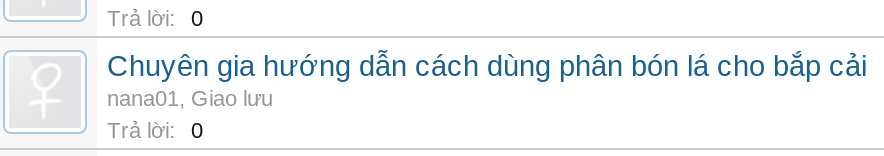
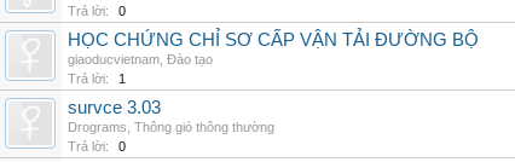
[107,50,867,110] Chuyên gia hướng dẫn cách dùng phân bón lá cho bắp cải | nana01, Giao lưu -> [68,30,479,134] HỌC CHỨNG CHỈ SƠ CẤP VẬN TẢI ĐƯỜNG BỘ | giaoducvietnam, Đào tạo | Trả lời: | 1 | survce 3.03 | Drograms, Thông gió thông thường

